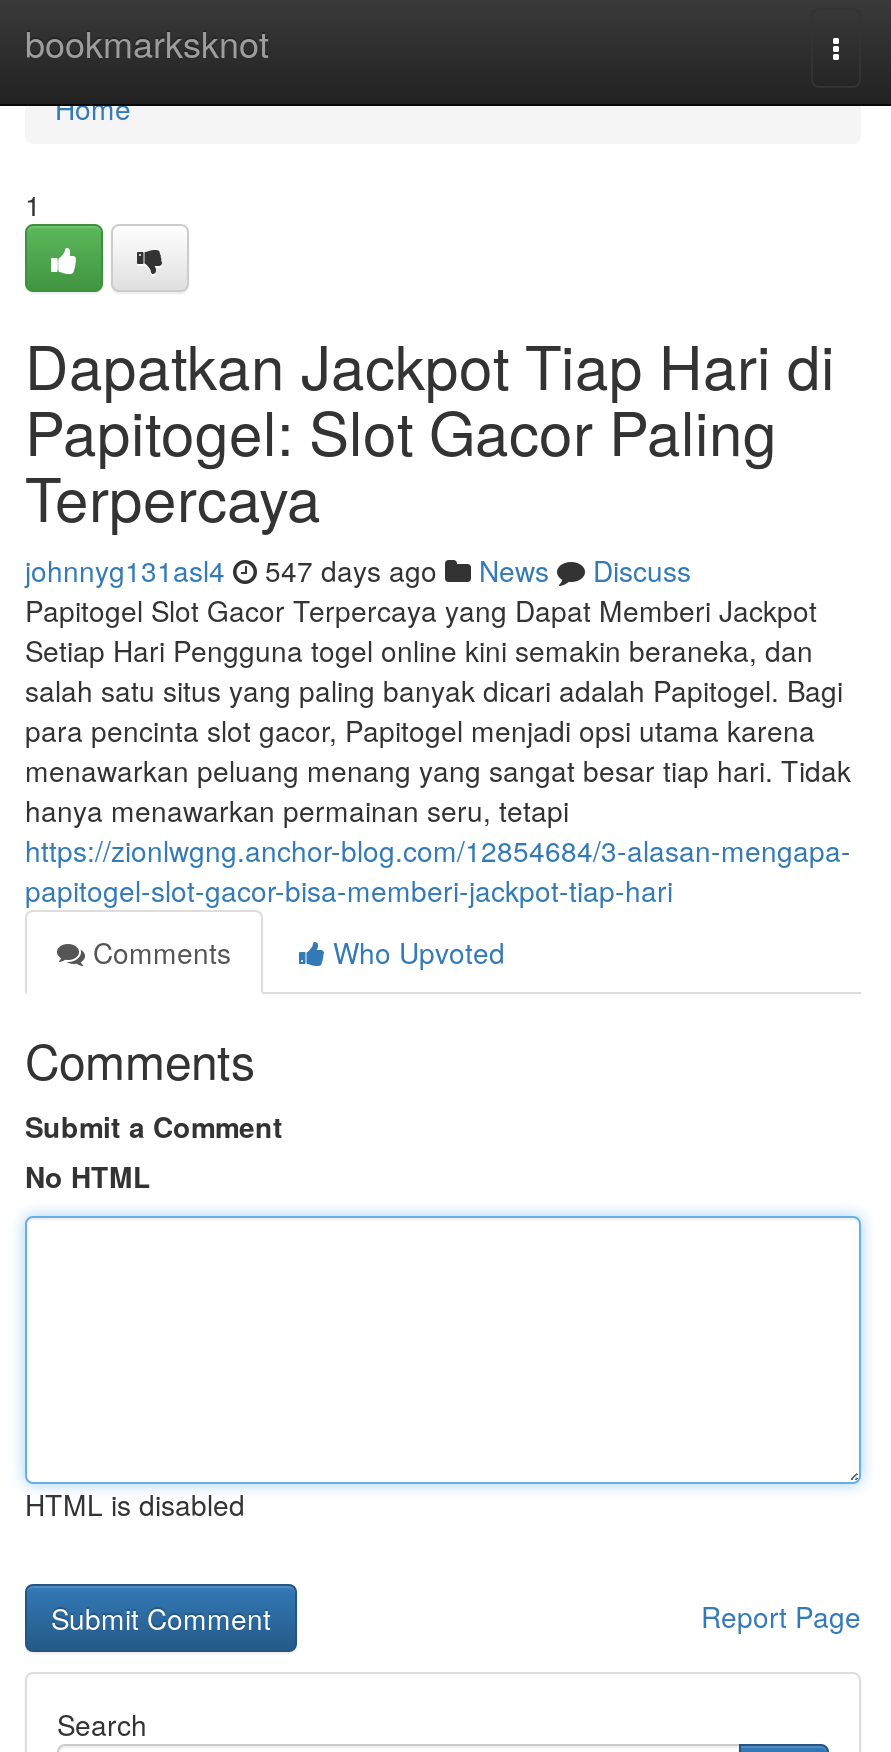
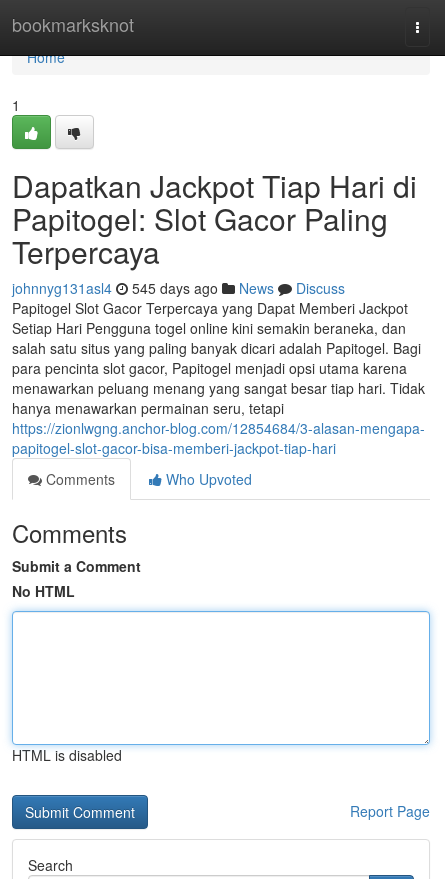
[25,550,691,590] johnnyg131asl4 547 days ago News Discuss -> [12,278,345,298] johnnyg131asl4 545 days ago News Discuss

